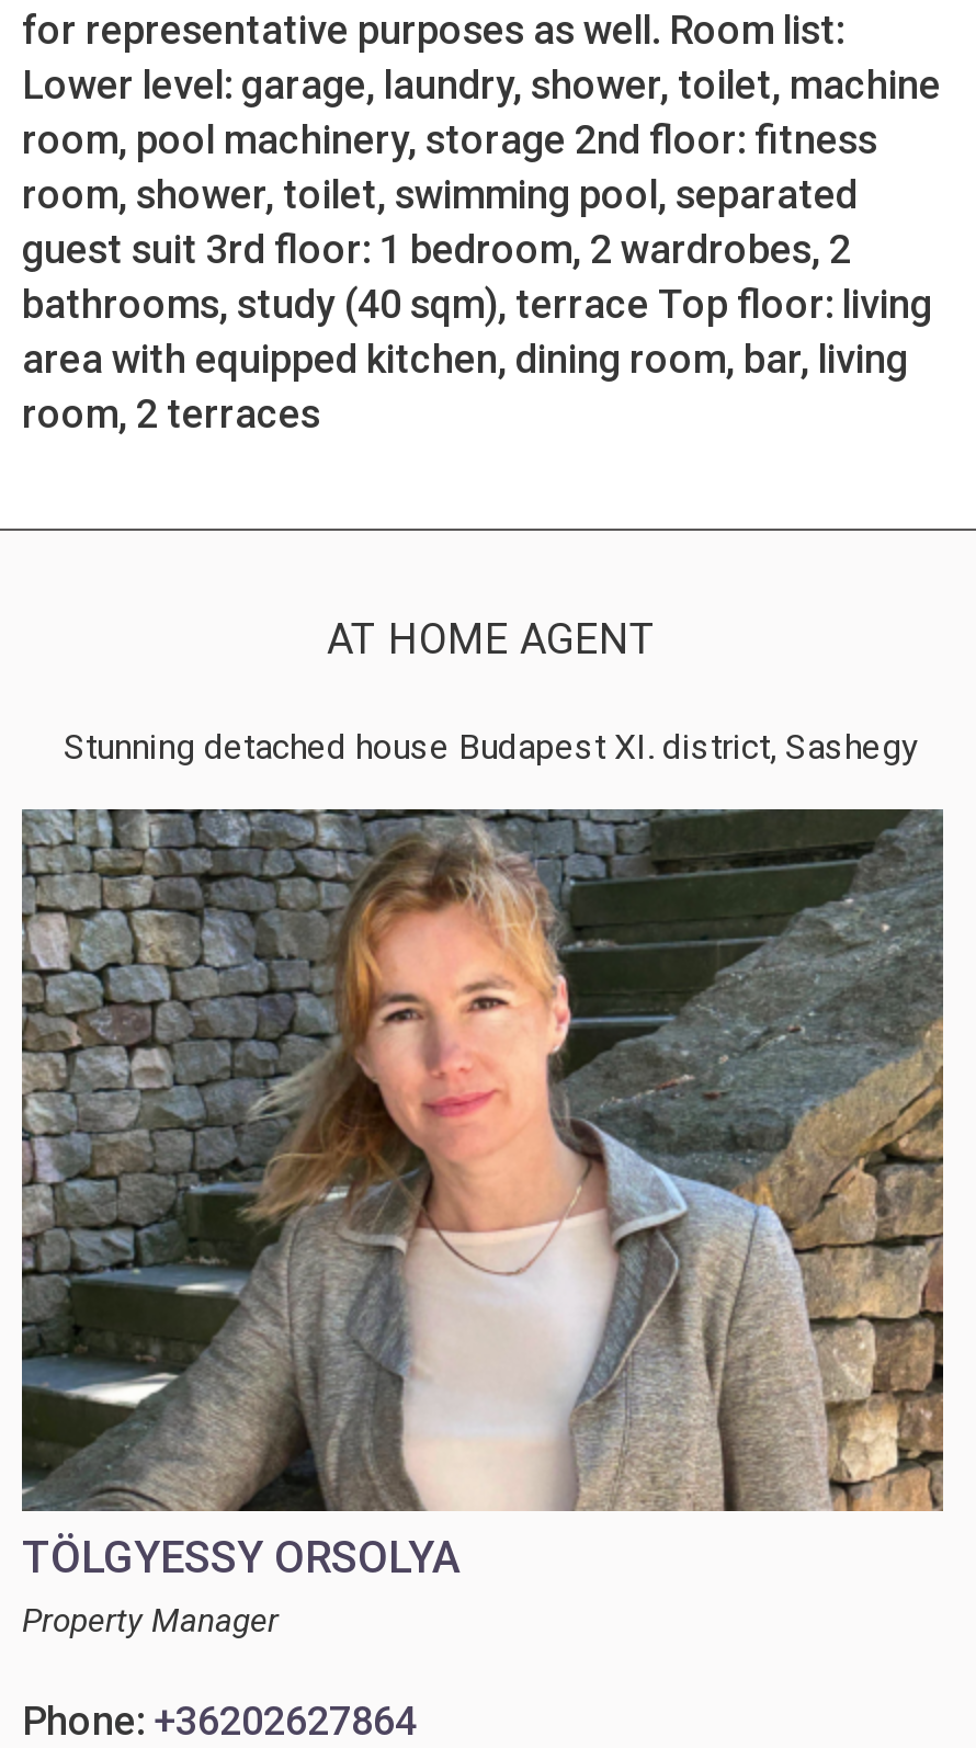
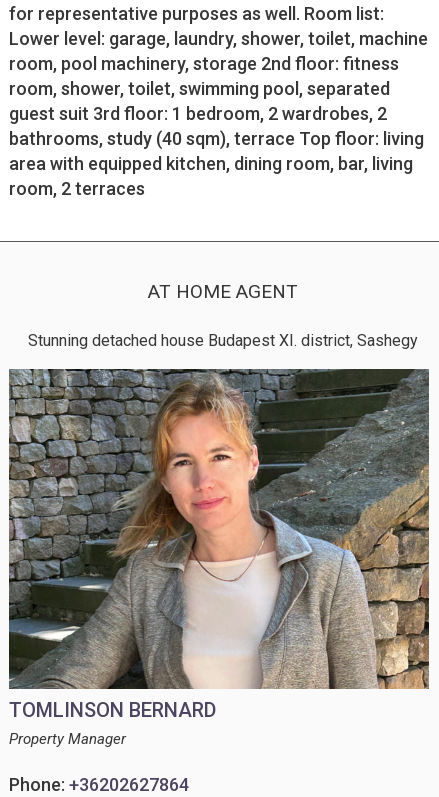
[22,1531,463,1584] TÖLGYESSY ORSOLYA -> [9,698,216,722] TOMLINSON BERNARD

